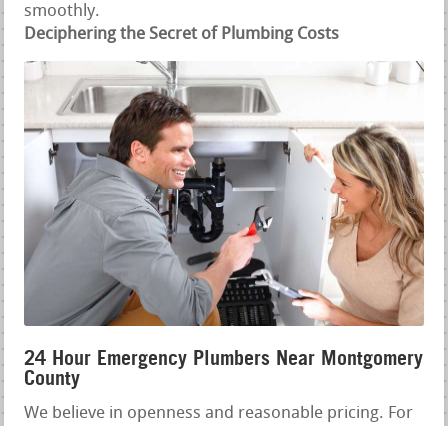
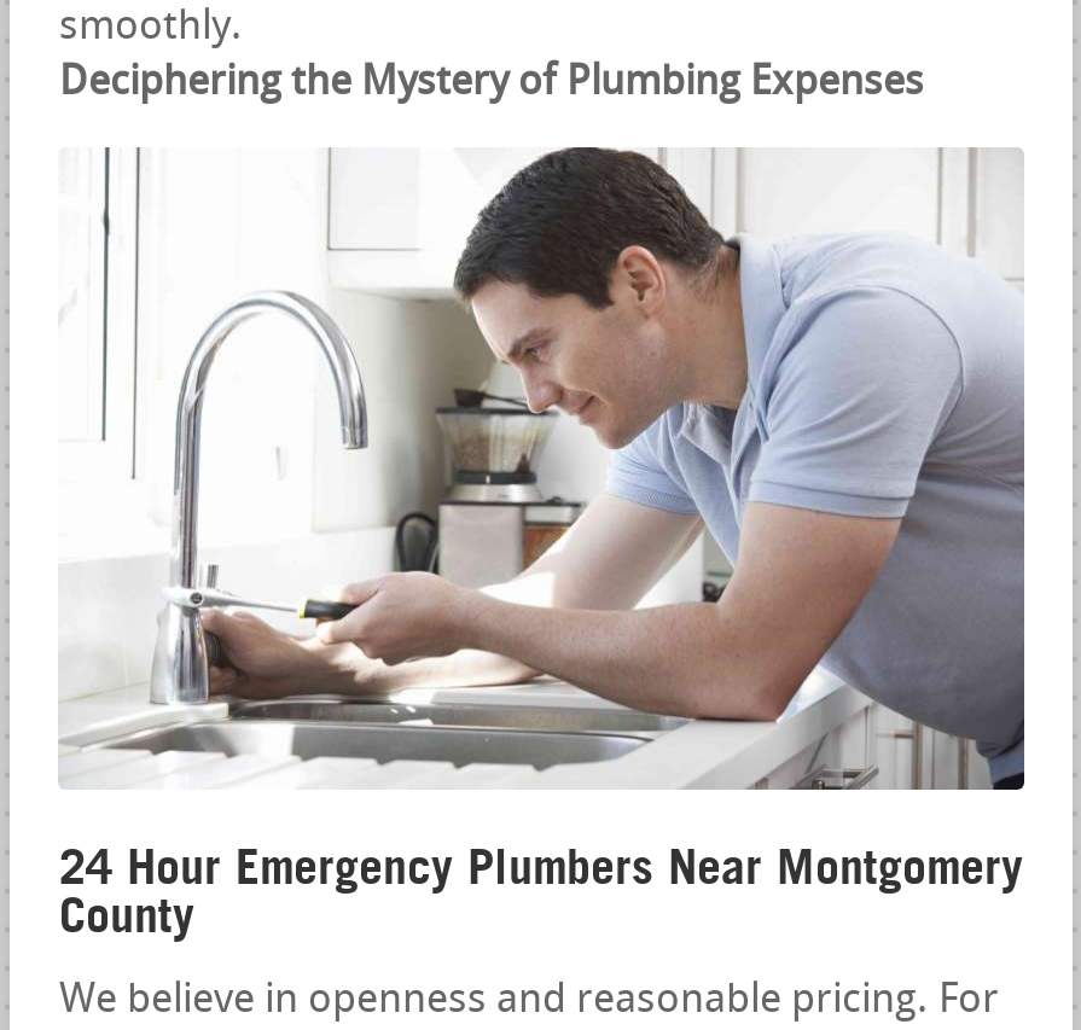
[24,26,339,43] Deciphering the Secret of Plumbing Costs -> [59,62,924,103] Deciphering the Mystery of Plumbing Expenses
[23,60,425,327] [image] -> [58,145,1027,792] [image]

